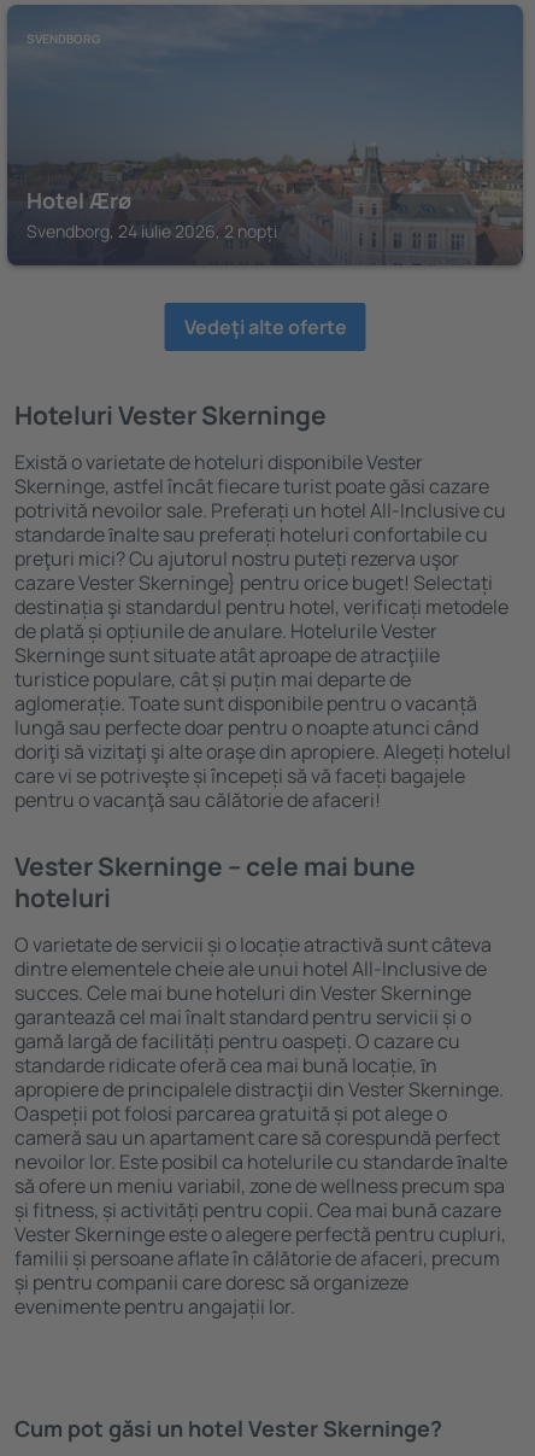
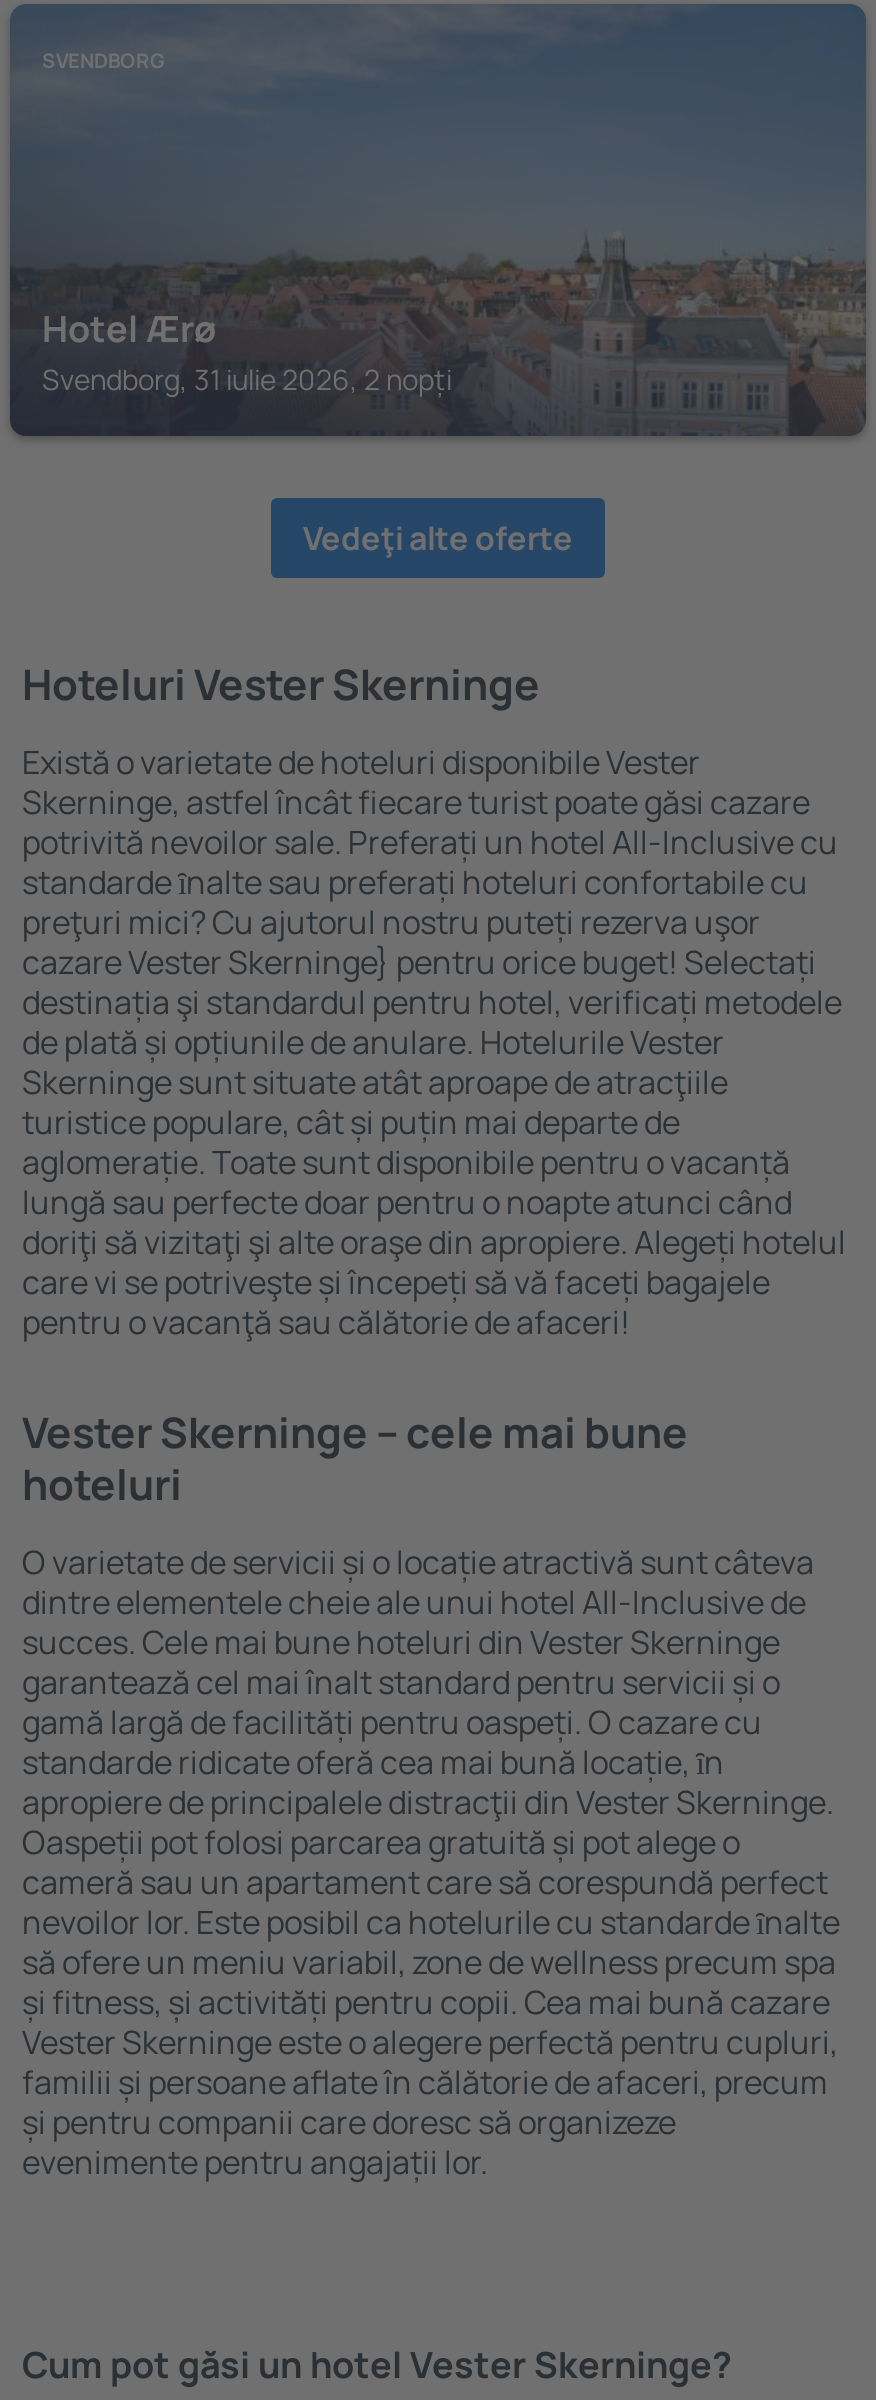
[27,220,277,242] Svendborg, 24 iulie 2026, 2 nopți -> [42,360,452,398] Svendborg, 31 iulie 2026, 2 nopți

